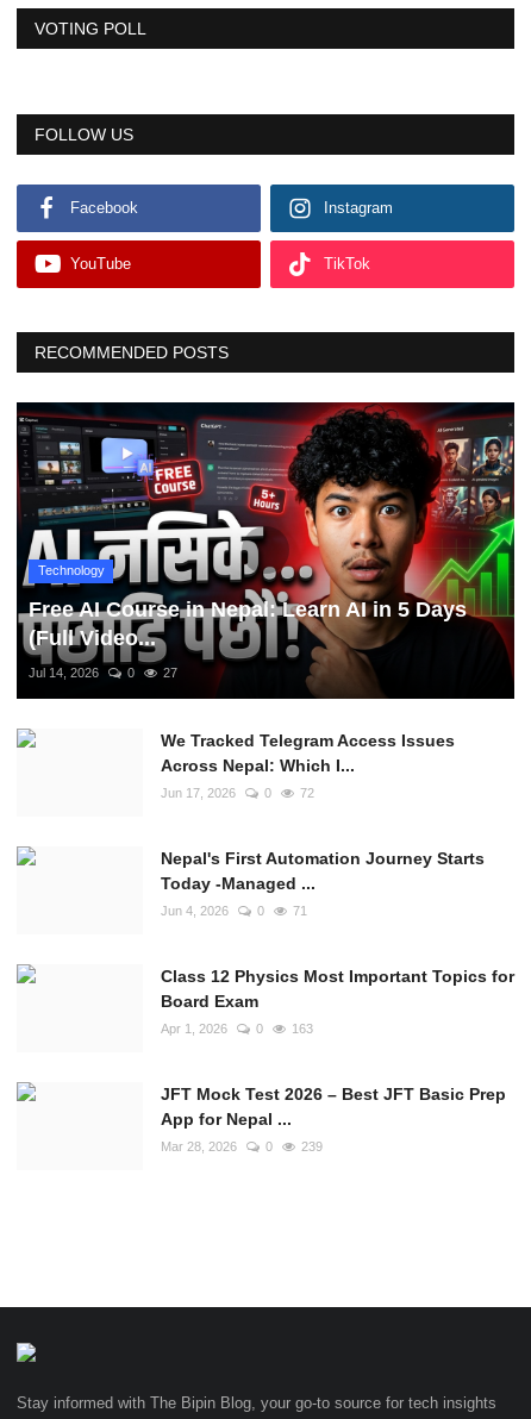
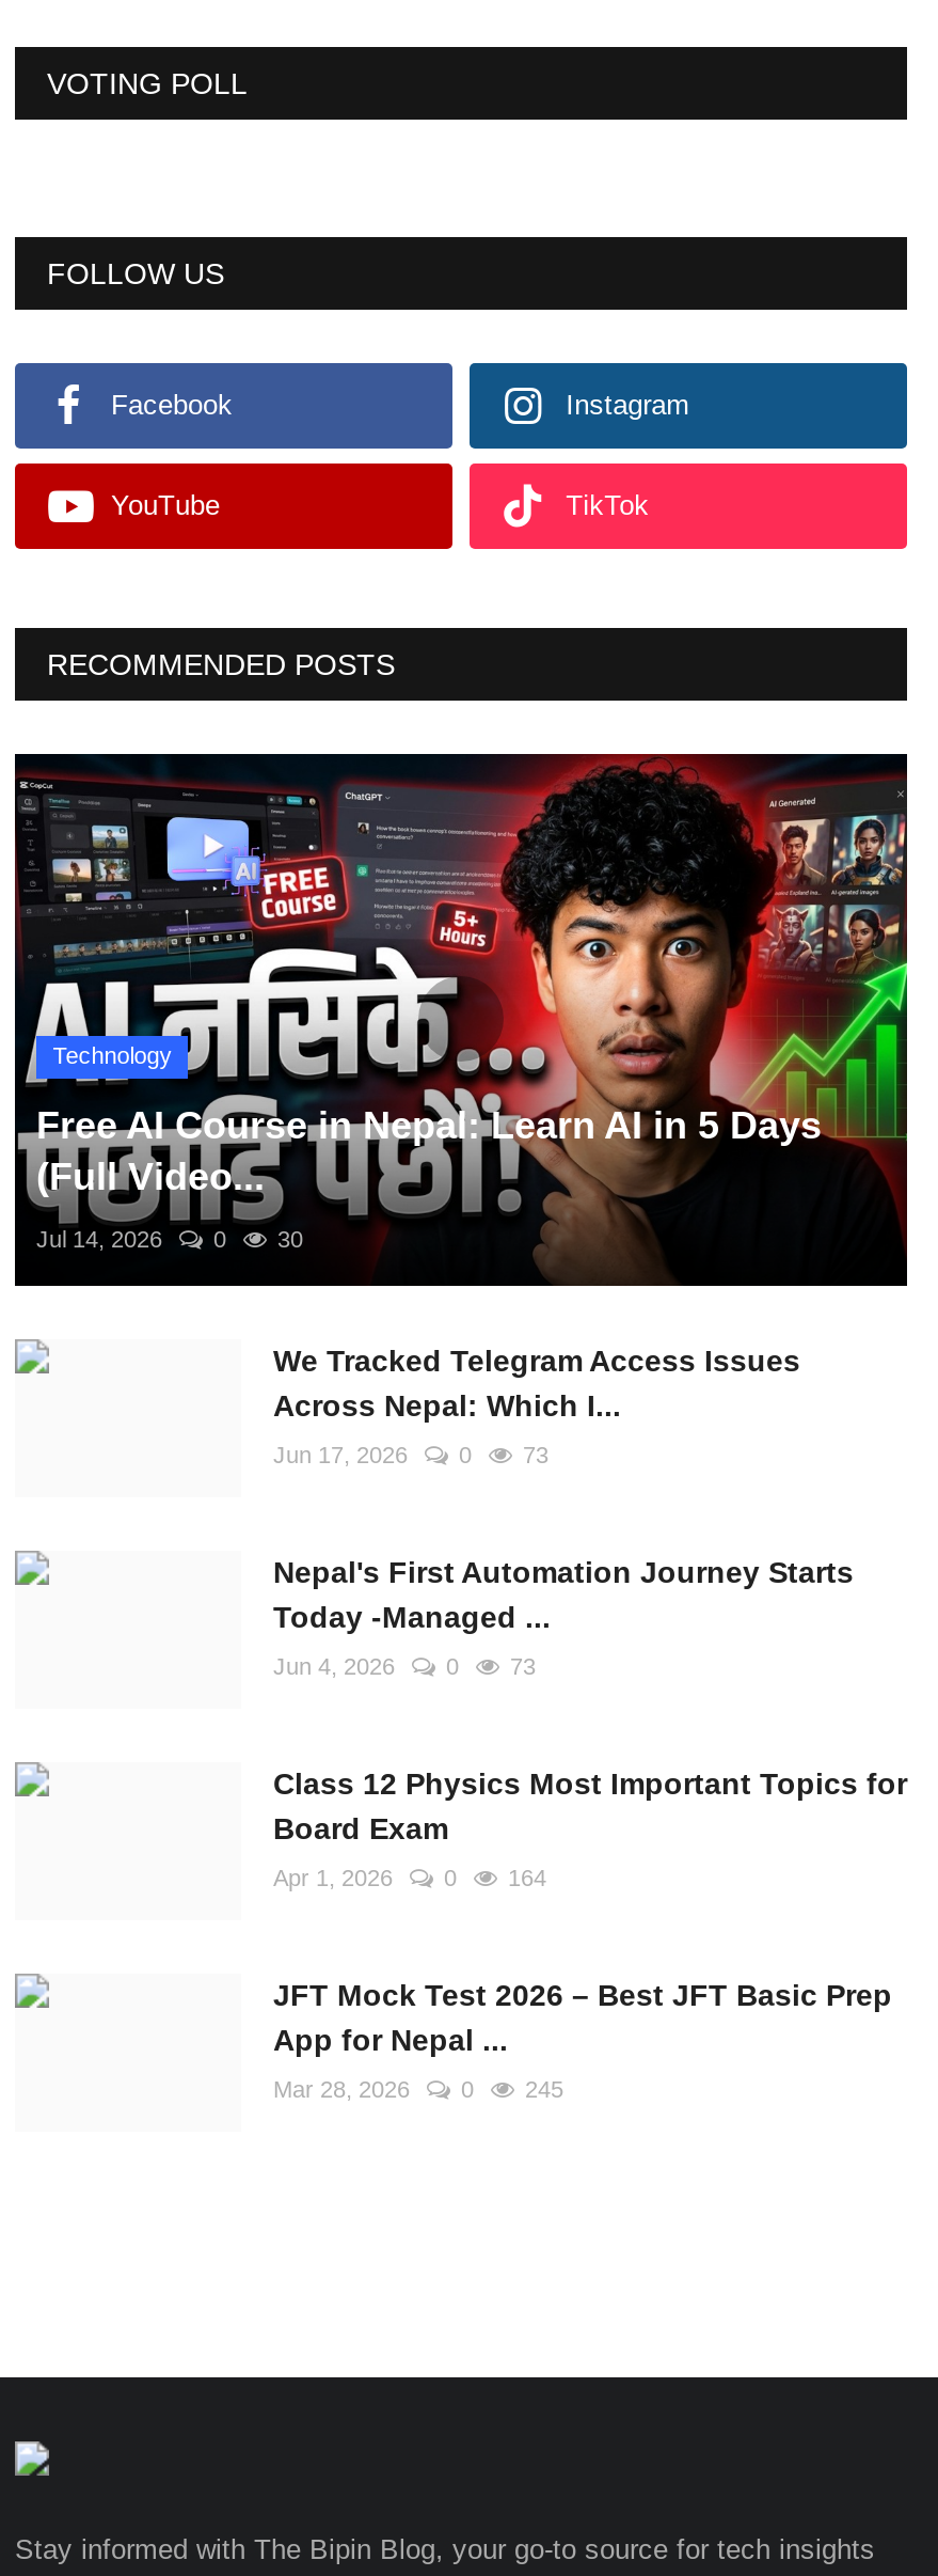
[29,665,177,679] Jul 14, 2026 0 27 -> [36,1225,303,1251] Jul 14, 2026 0 30
[161,785,314,800] Jun 17, 2026 0 72 -> [273,1441,549,1467] Jun 17, 2026 0 73
[161,903,307,917] Jun 4, 2026 0 71 -> [273,1653,536,1678] Jun 4, 2026 0 73
[161,1021,313,1035] Apr 1, 2026 0 163 -> [273,1864,546,1890] Apr 1, 2026 0 164
[161,1139,323,1153] Mar 28, 2026 0 239 -> [273,2076,563,2101] Mar 28, 2026 0 245

